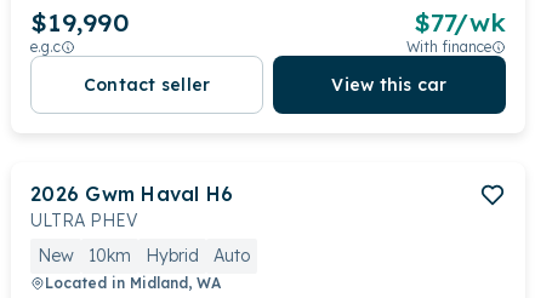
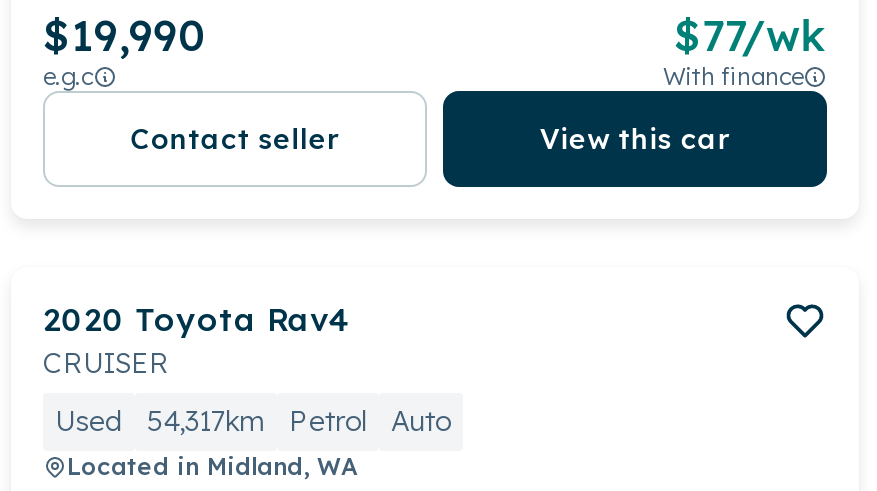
[30,182,233,231] 2026 Gwm Haval H6 | ULTRA PHEV -> [43,299,351,381] 2020 Toyota Rav4 | CRUISER
[38,245,199,267] New | 10km | Hybrid -> [55,403,367,439] Used | 54,317km | Petrol

